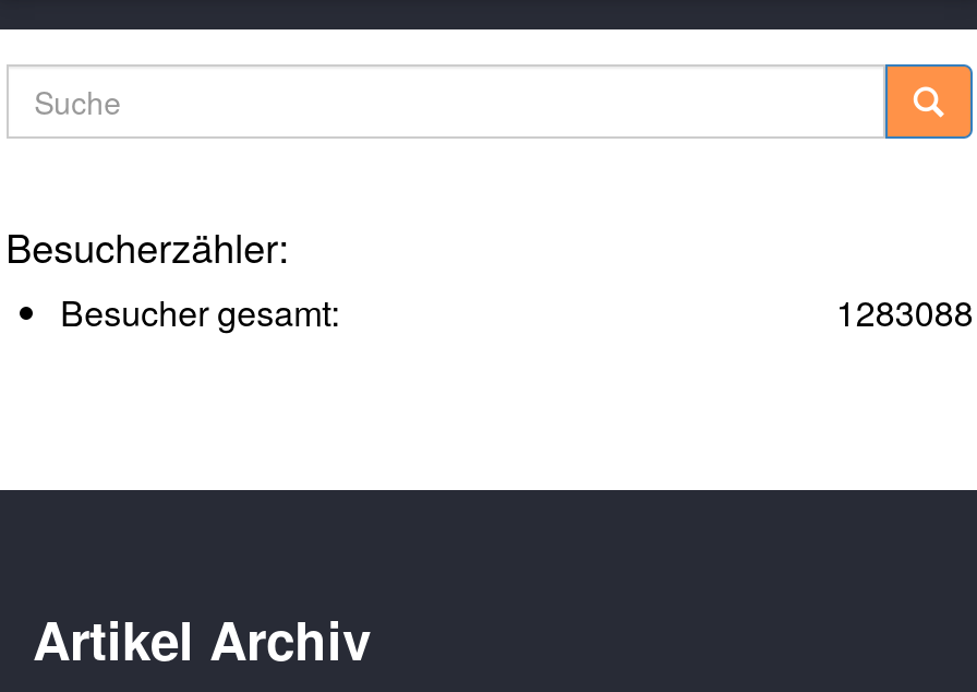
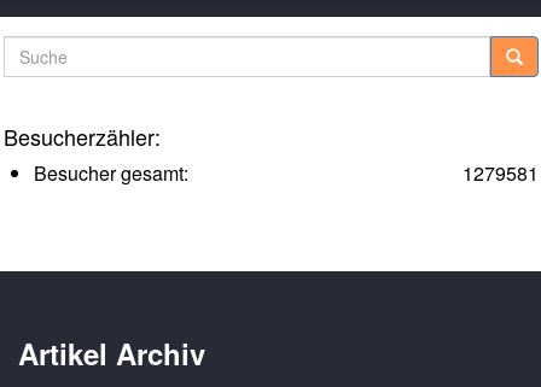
[836,287,974,337] 1283088 -> [463,159,539,187] 1279581

